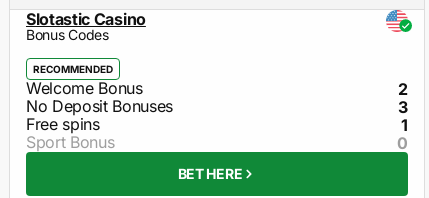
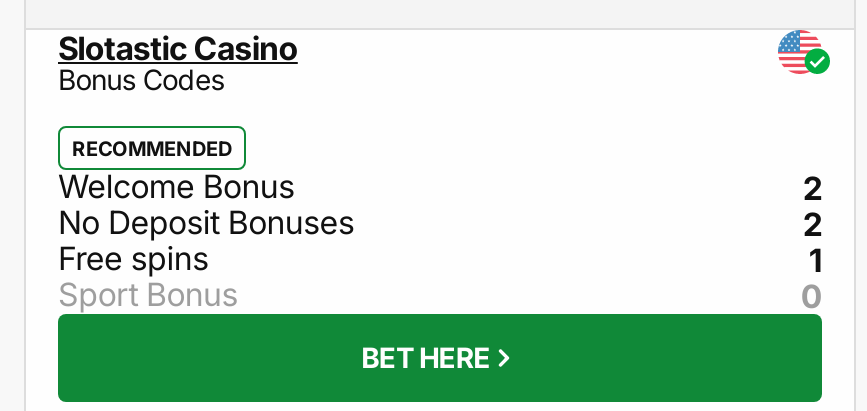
[398,97,408,117] 3 -> [803,204,822,244] 2

